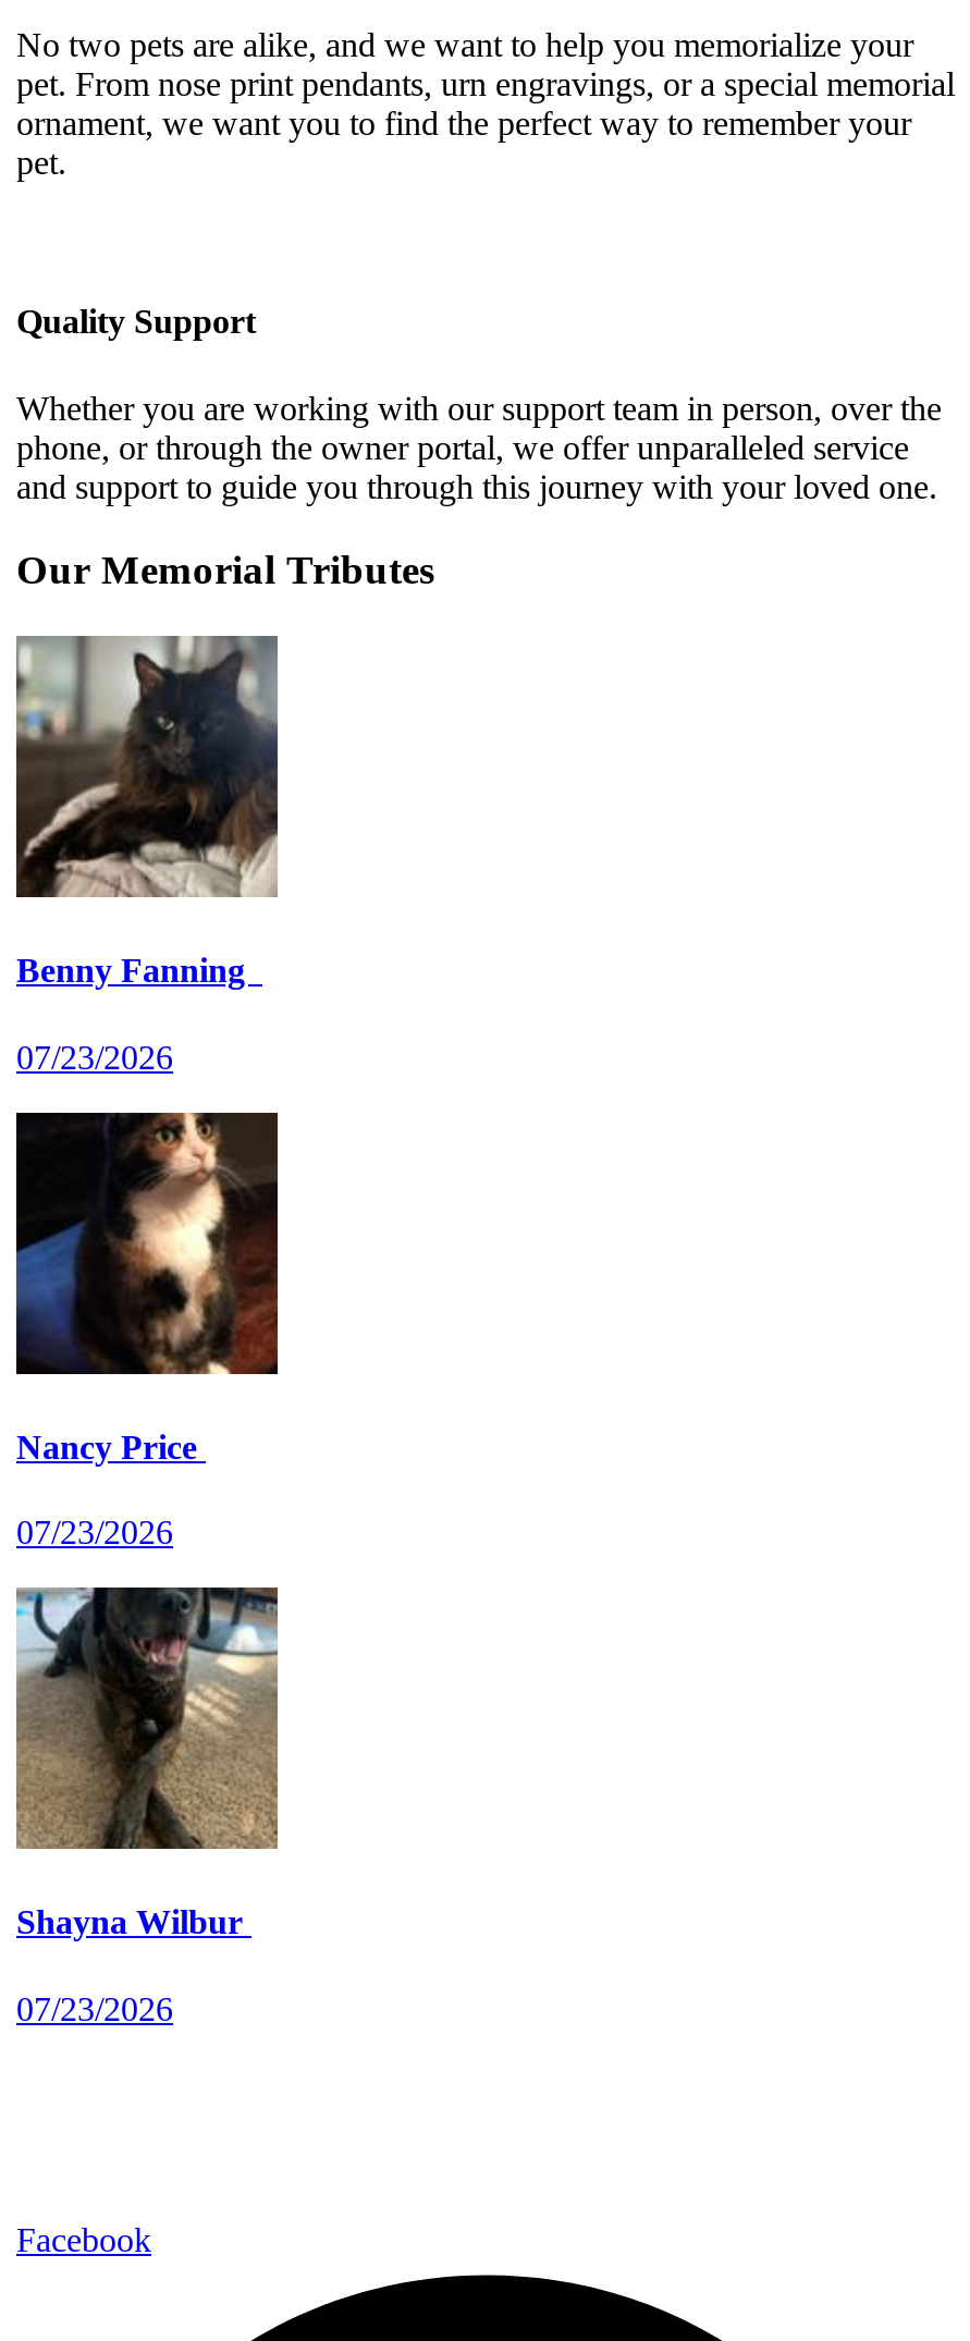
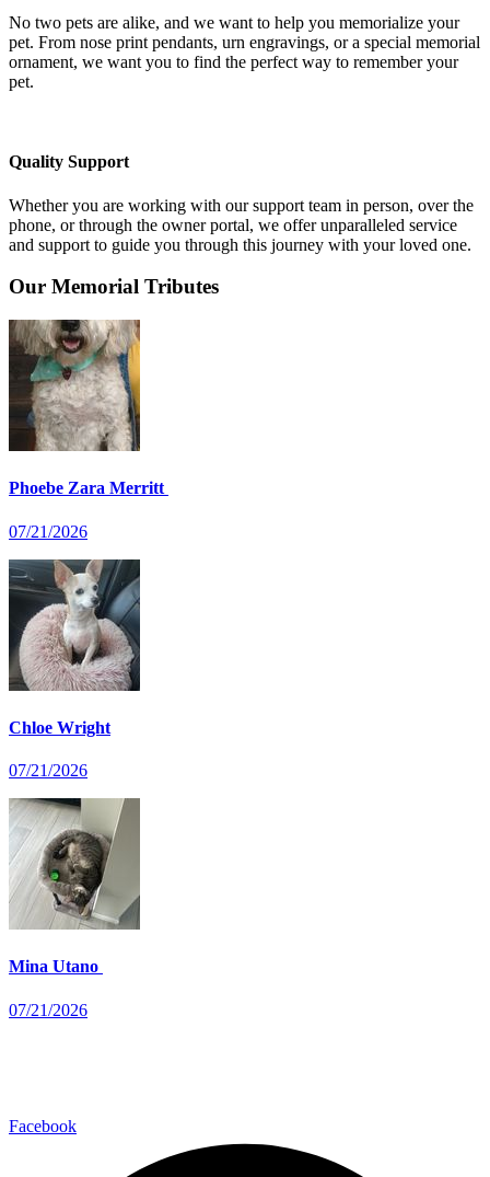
[16,636,280,989] [image] | Benny Fanning -> [9,320,168,497] [image] | Phoebe Zara Merritt
[16,1038,173,1075] 07/23/2026 -> [9,522,87,540] 07/21/2026
[14,1111,280,1465] [image] | Nancy Price -> [8,558,141,737] [image] | Chloe Wright
[16,1513,173,1551] 07/23/2026 -> [9,761,87,780] 07/21/2026
[14,1588,278,1941] [image] | Shayna Wilbur -> [9,798,140,976] [image] | Mina Utano
[16,1990,173,2027] 07/23/2026 -> [9,1000,87,1019] 07/21/2026

